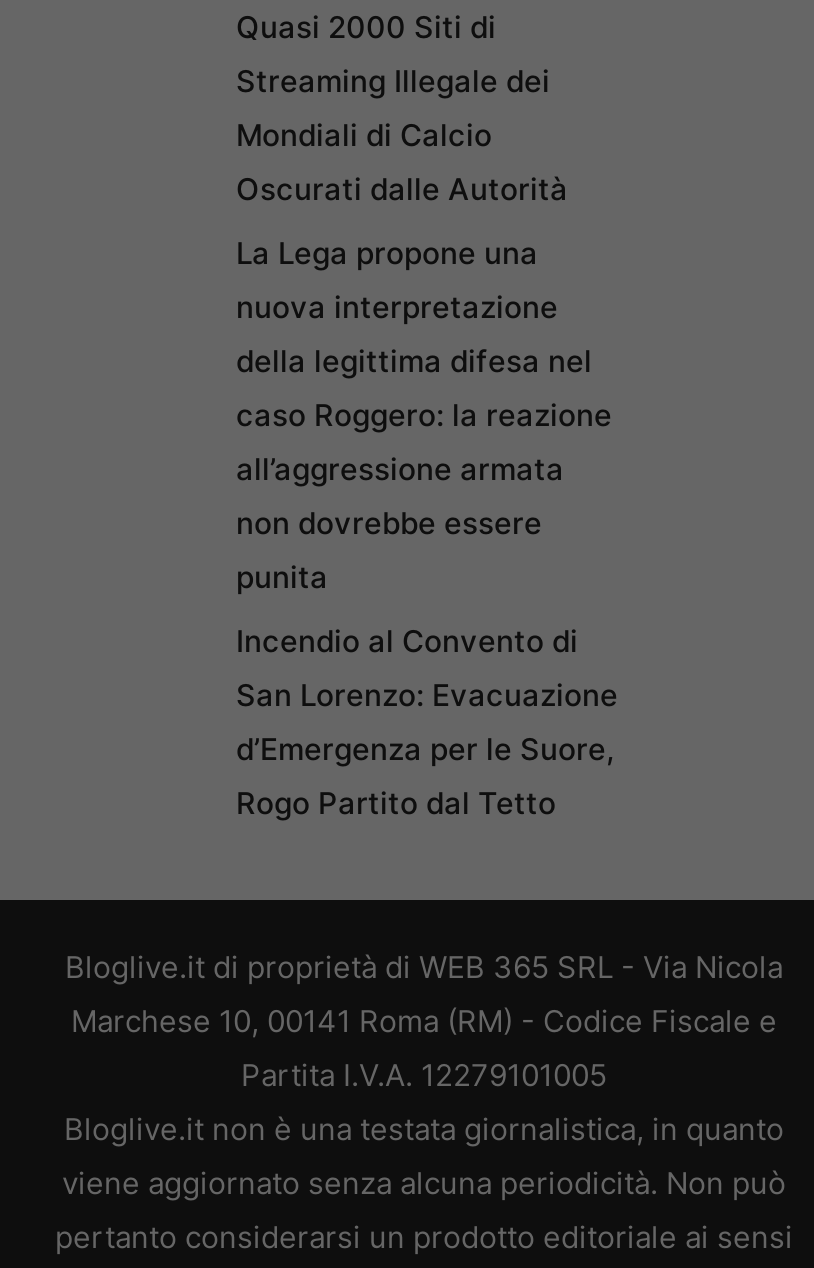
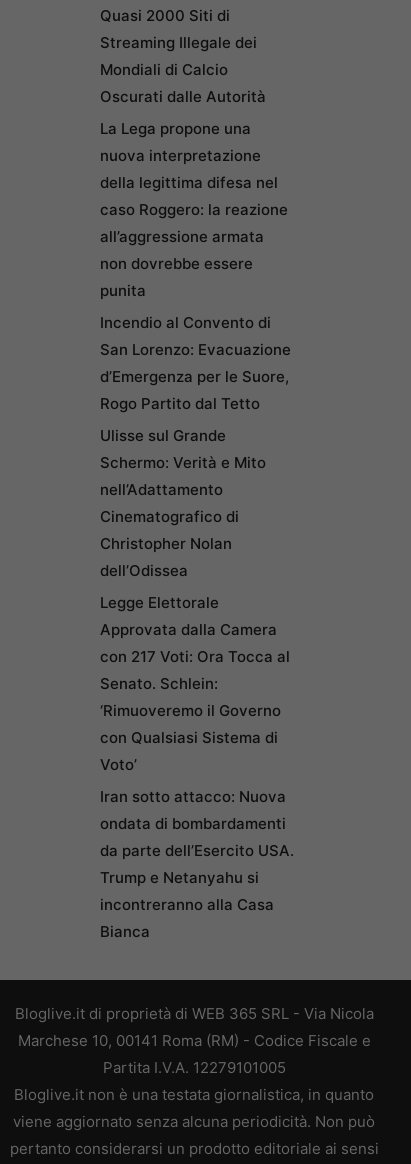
none -> [100,425,294,940] Ulisse sul Grande | Schermo: Verità e Mito | nell’Adattamento | Cinematografico di | Christopher Nolan | dell’Odissea | Legge Elettorale | Approvata dalla Camera | con 217 Voti: Ora Tocca al | Senato. Schlein: | ‘Rimuoveremo il Governo | con Qualsiasi Sistema di | Voto’ | Iran sotto attacco: Nuova | ondata di bombardamenti | da parte dell’Esercito USA. | Trump e Netanyahu si | incontreranno alla Casa | Bianca

